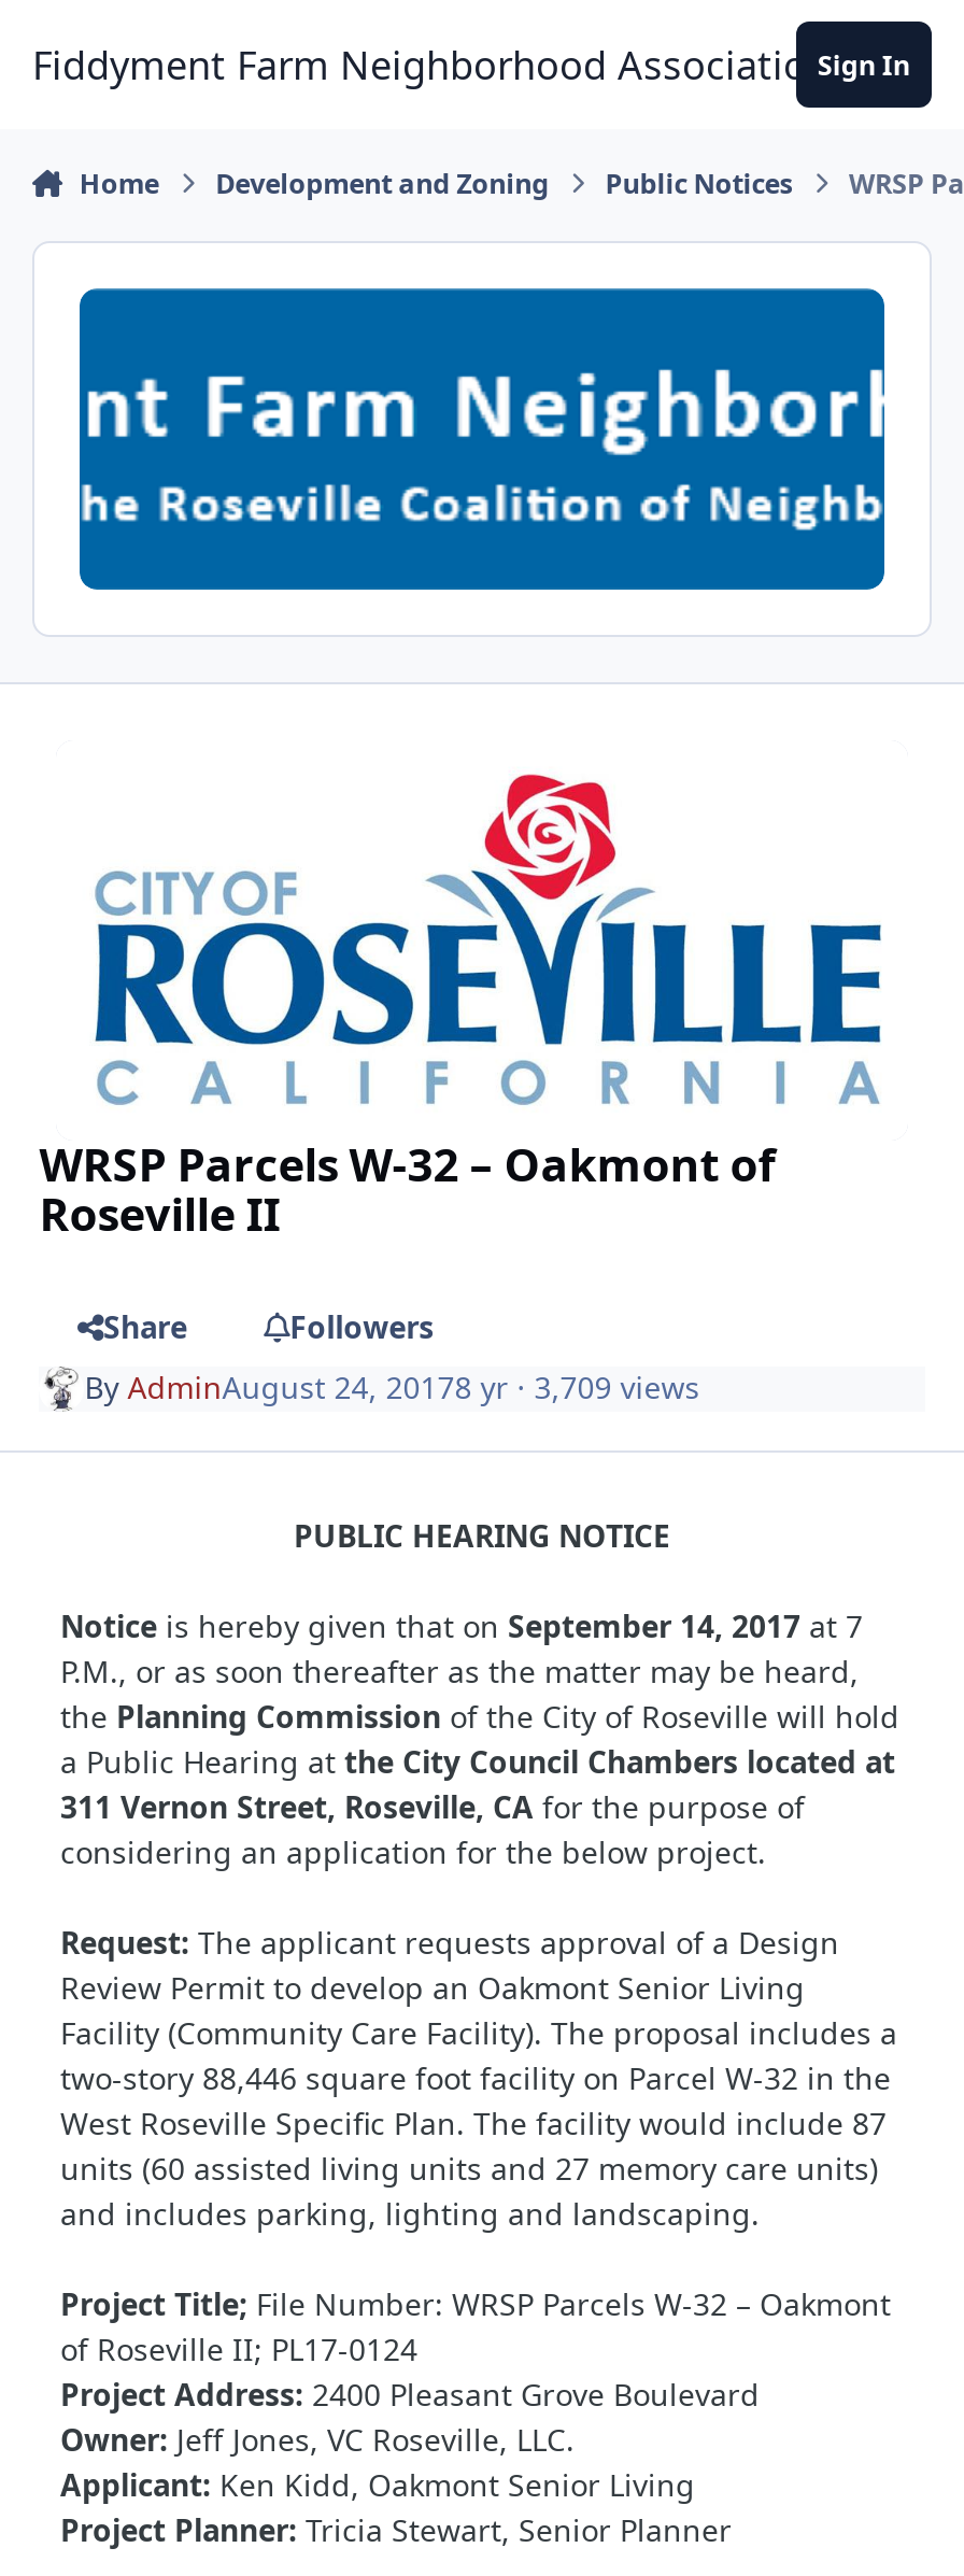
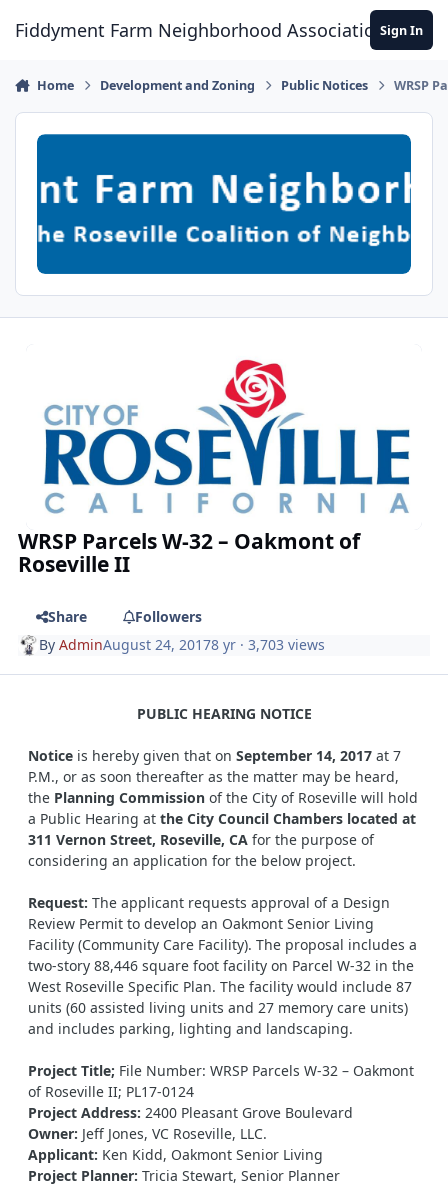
[84,1367,700,1408] By AdminAugust 24, 20178 yr · 3,709 views -> [39,635,325,654] By AdminAugust 24, 20178 yr · 3,703 views

